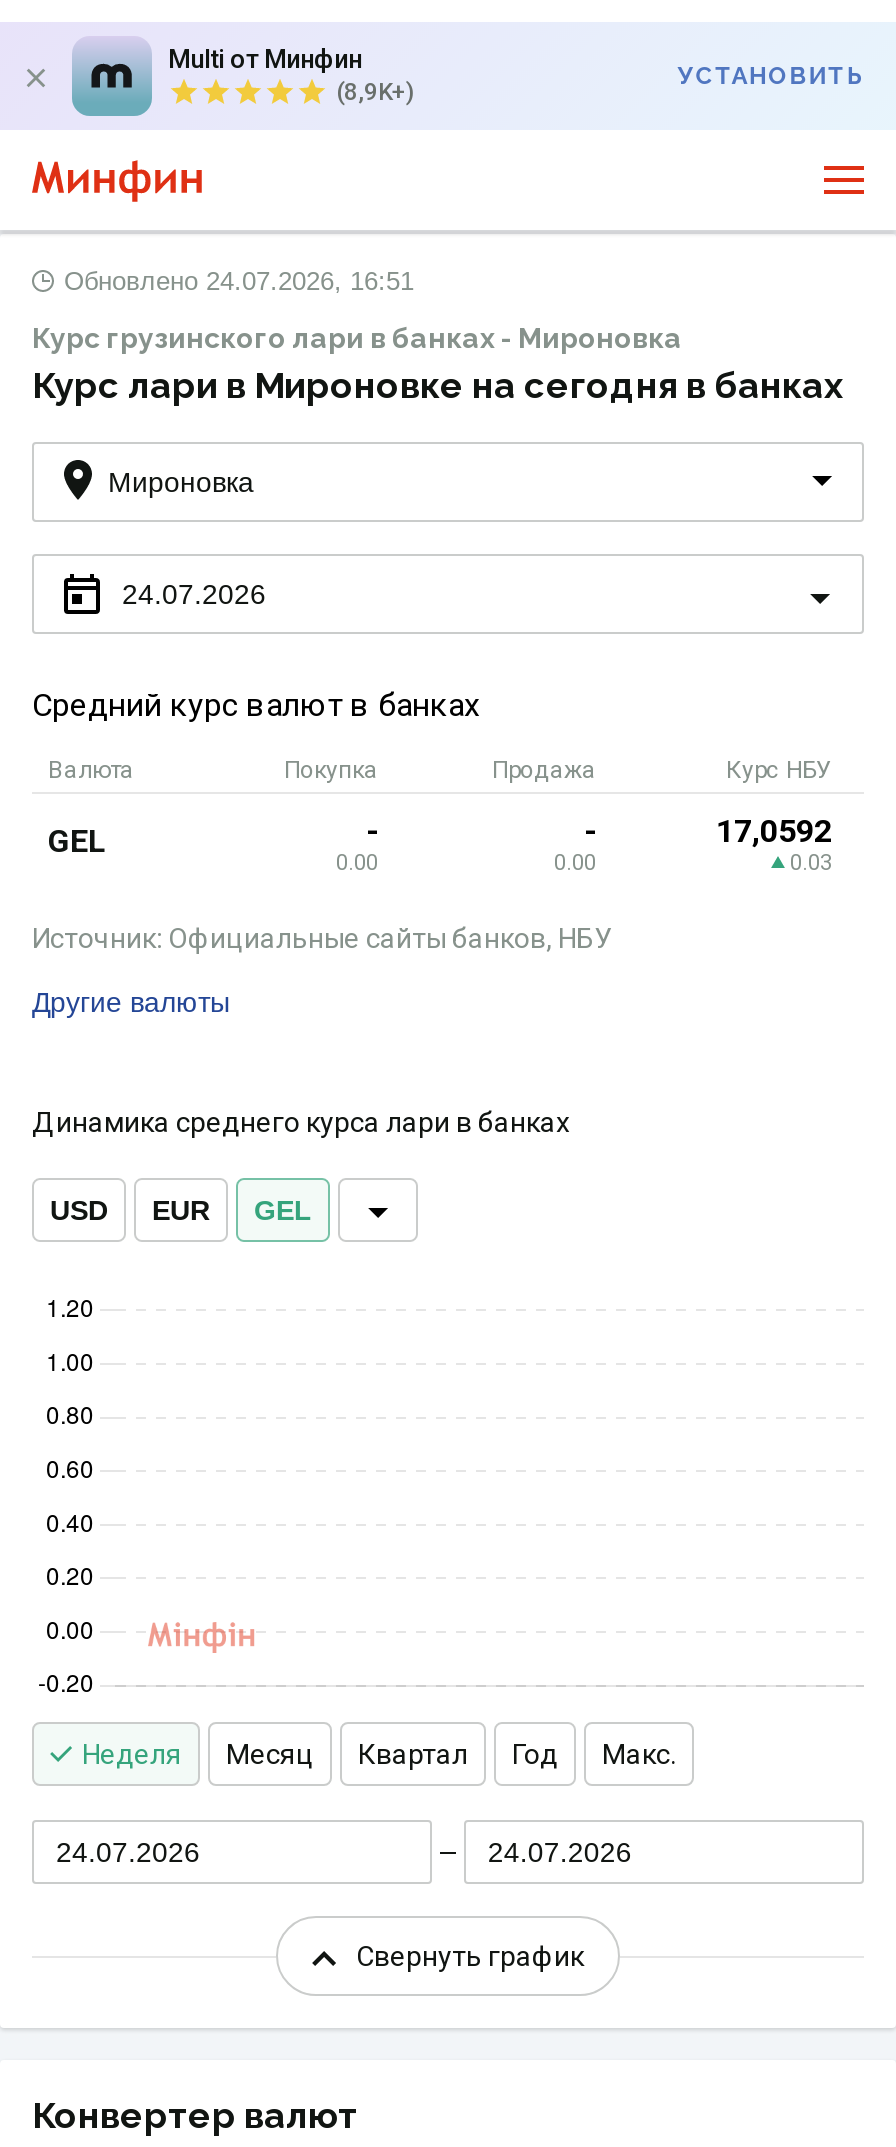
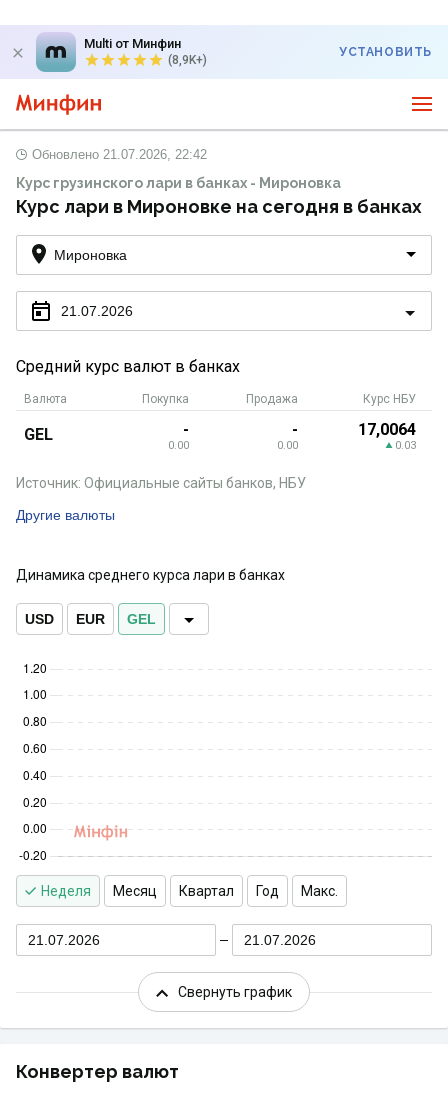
[64,266,414,296] Обновлено 24.07.2026, 16:51 -> [32,147,207,162] Обновлено 21.07.2026, 22:42
[122,577,266,609] 24.07.2026 -> [61,302,133,318] 21.07.2026
[716,812,832,850] 17,0592 -> [358,420,416,439] 17,0064
[56,1835,200,1867] 24.07.2026 -> [28,931,100,947] 21.07.2026
[488,1835,632,1867] 24.07.2026 -> [244,931,316,947] 21.07.2026

